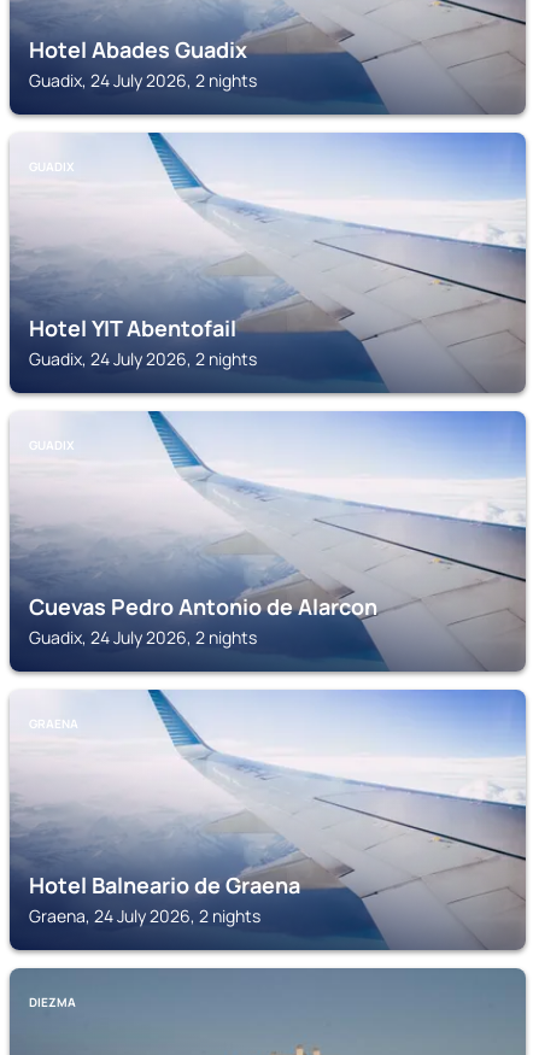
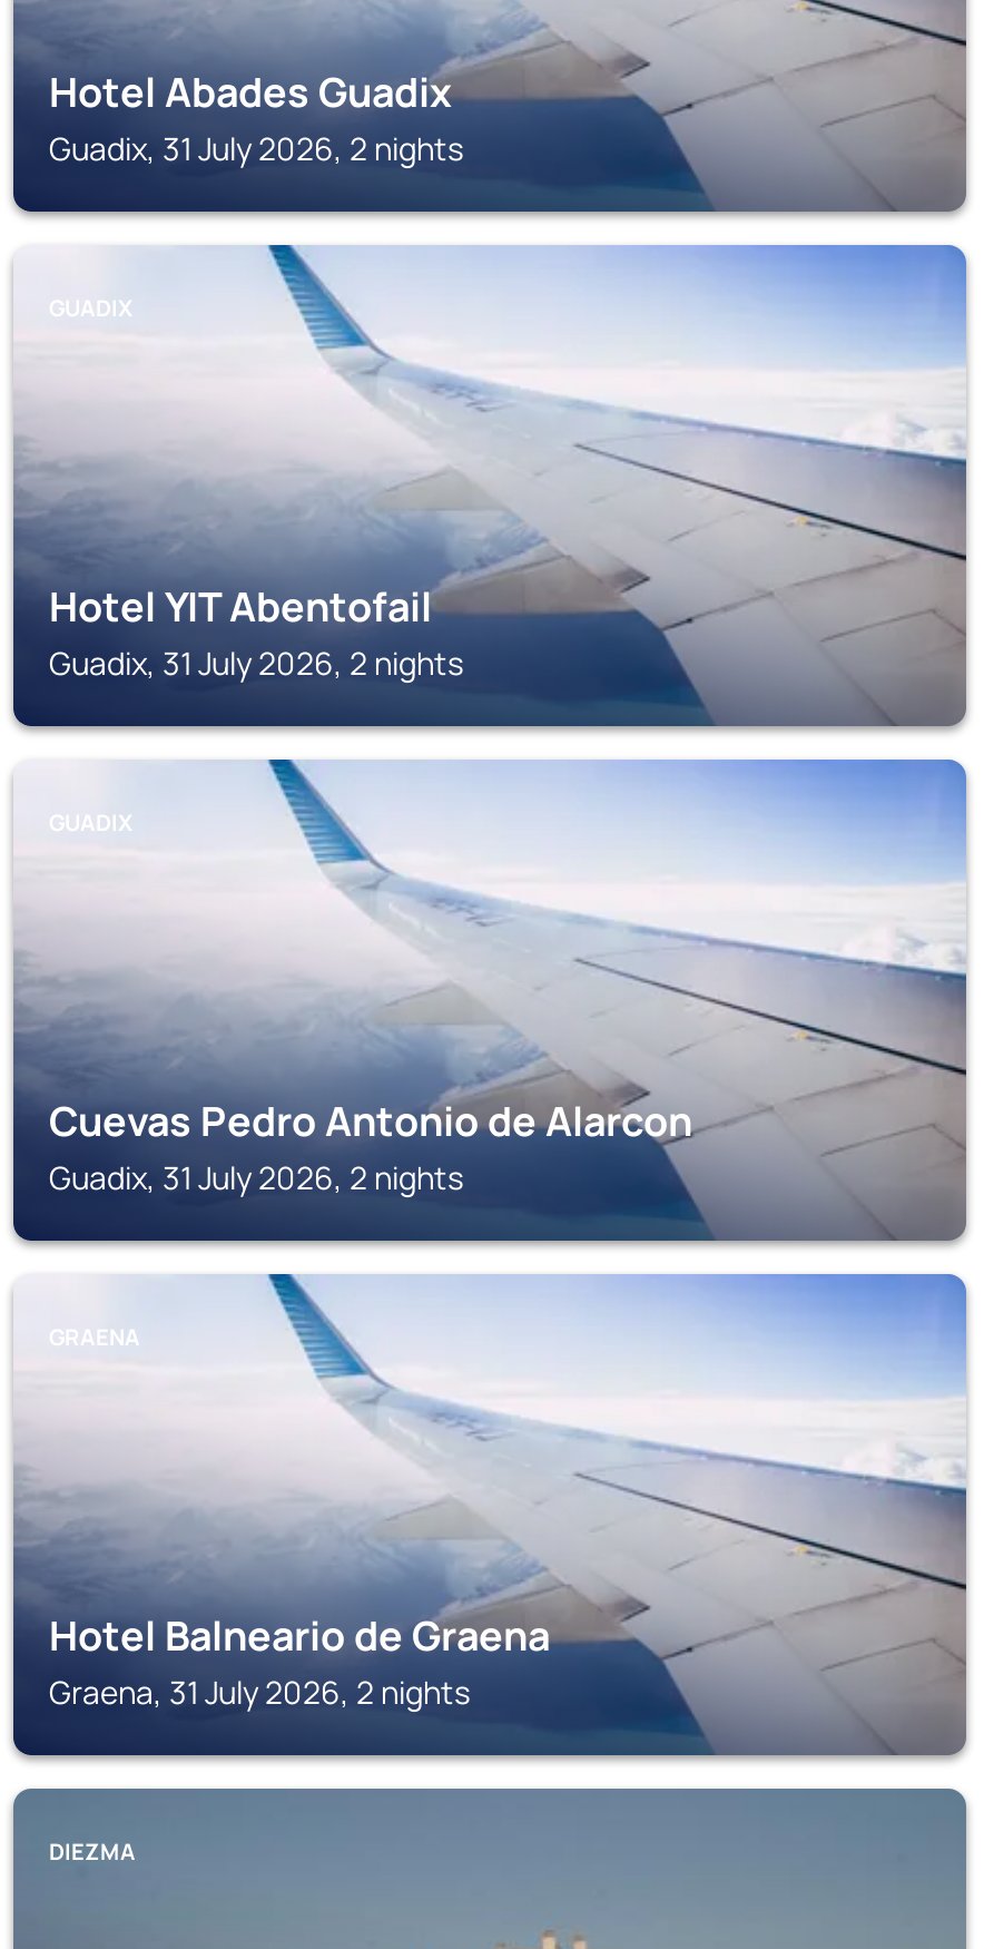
[29,69,257,92] Guadix, 24 July 2026, 2 nights -> [49,127,463,169] Guadix, 31 July 2026, 2 nights
[29,347,257,370] Guadix, 24 July 2026, 2 nights -> [49,641,463,684] Guadix, 31 July 2026, 2 nights
[29,626,257,649] Guadix, 24 July 2026, 2 nights -> [49,1156,463,1198] Guadix, 31 July 2026, 2 nights
[29,904,260,927] Graena, 24 July 2026, 2 nights -> [49,1671,470,1713] Graena, 31 July 2026, 2 nights

